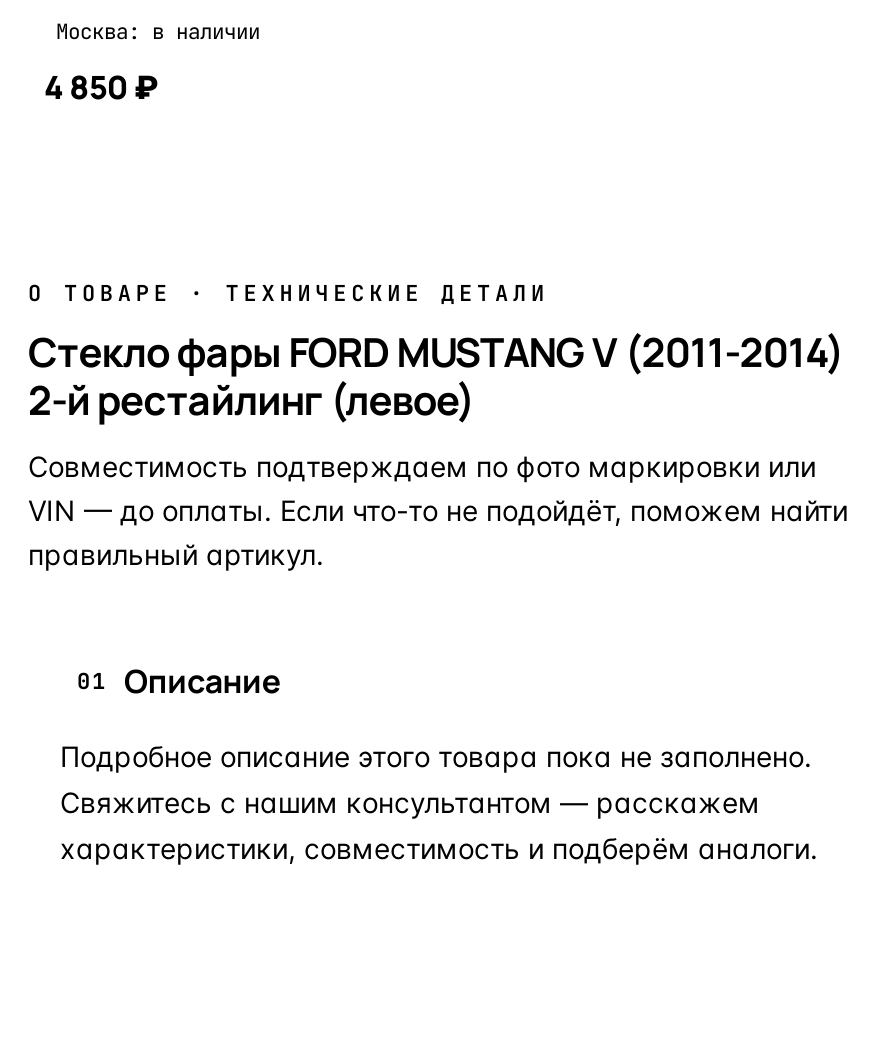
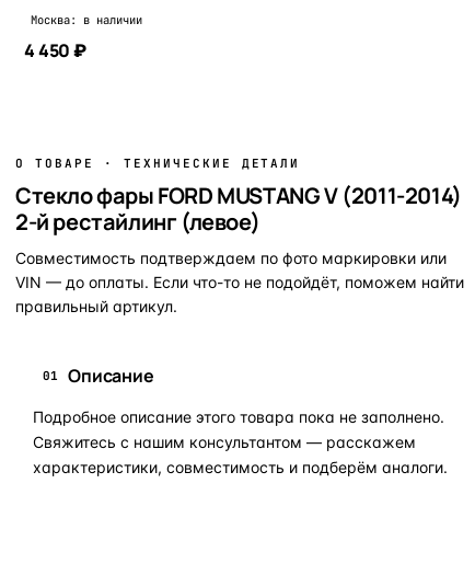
[44,66,158,110] 4 850 ₽ -> [24,39,86,63] 4 450 ₽

